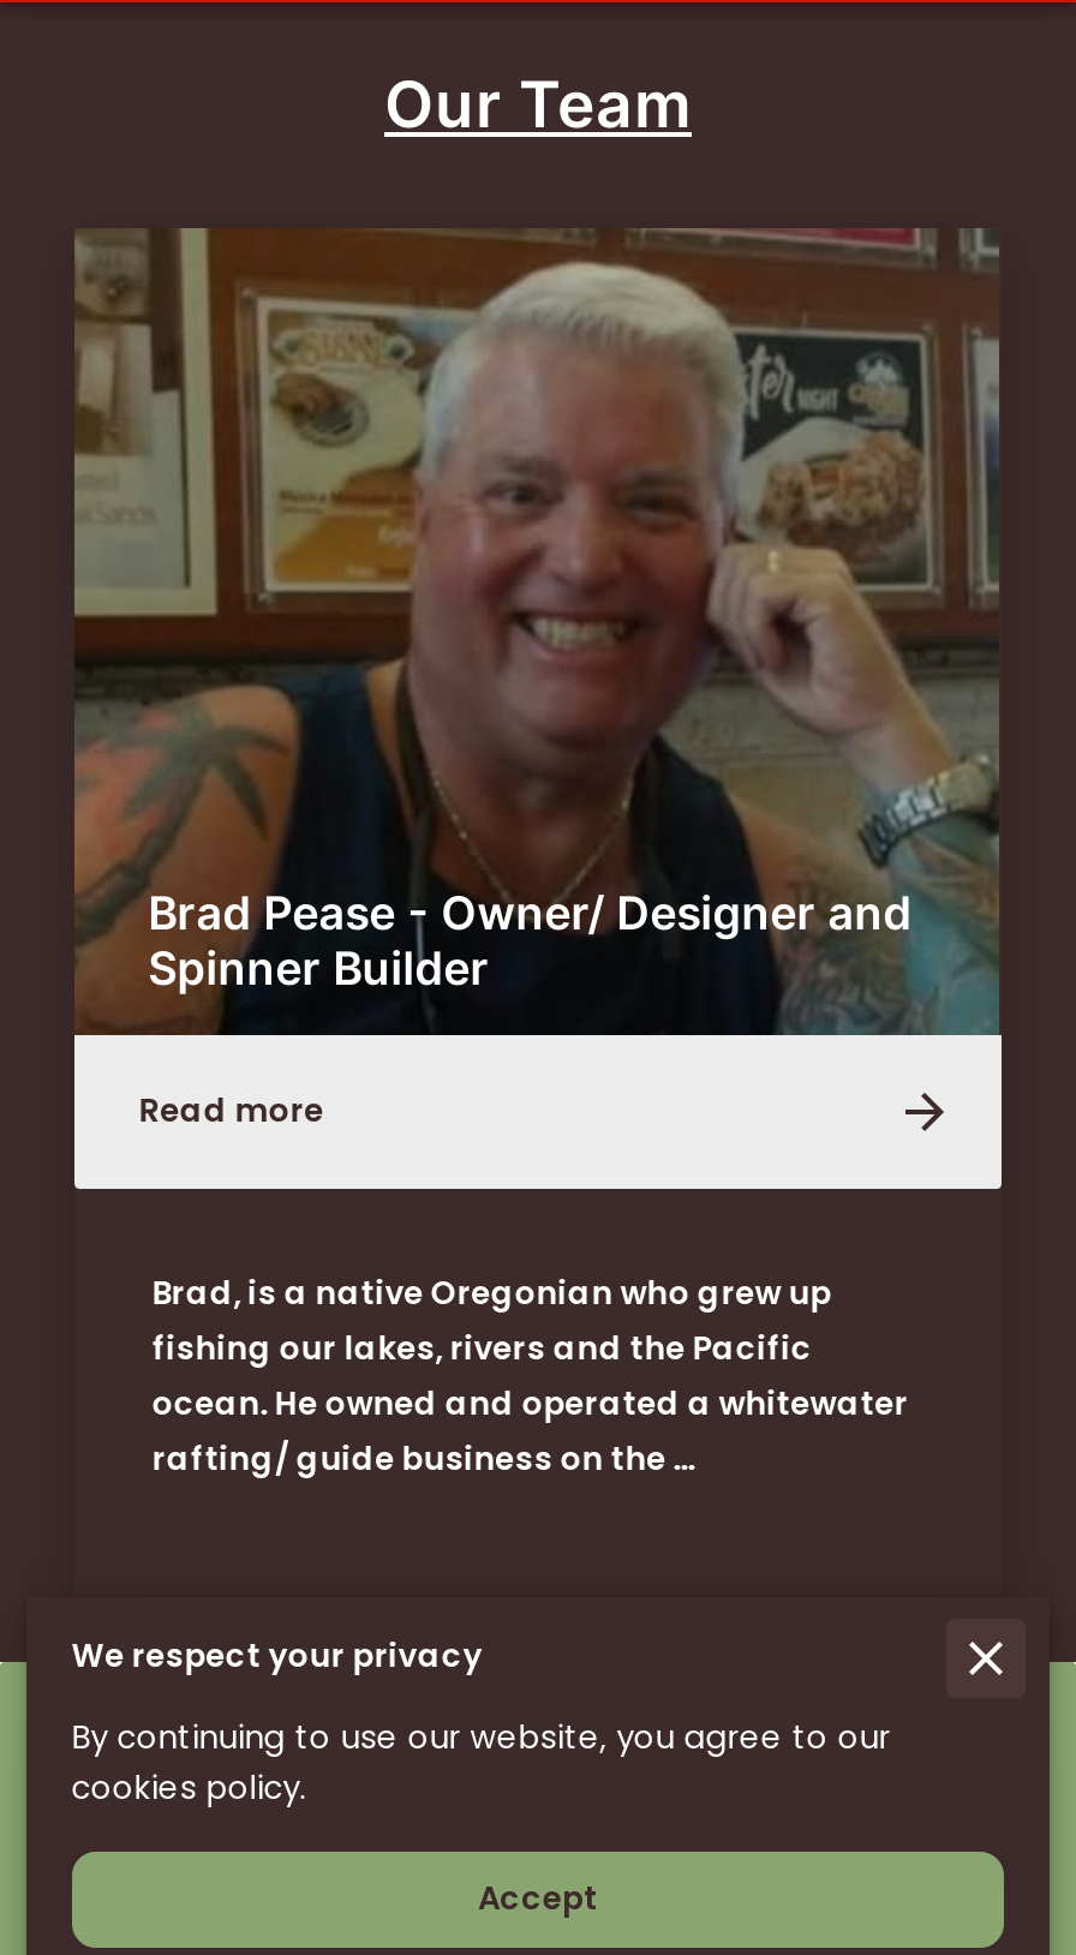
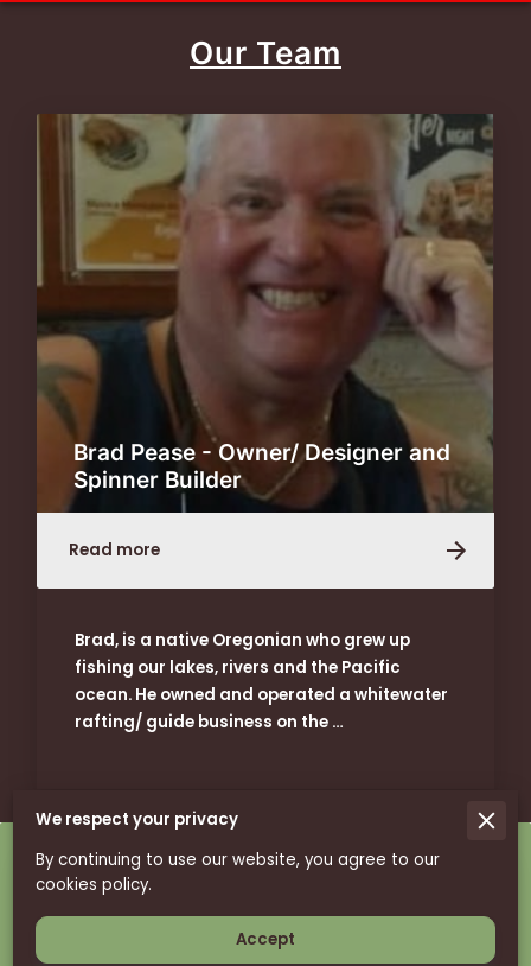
[74,228,999,1035] [image] -> [37,113,493,513] [image]

